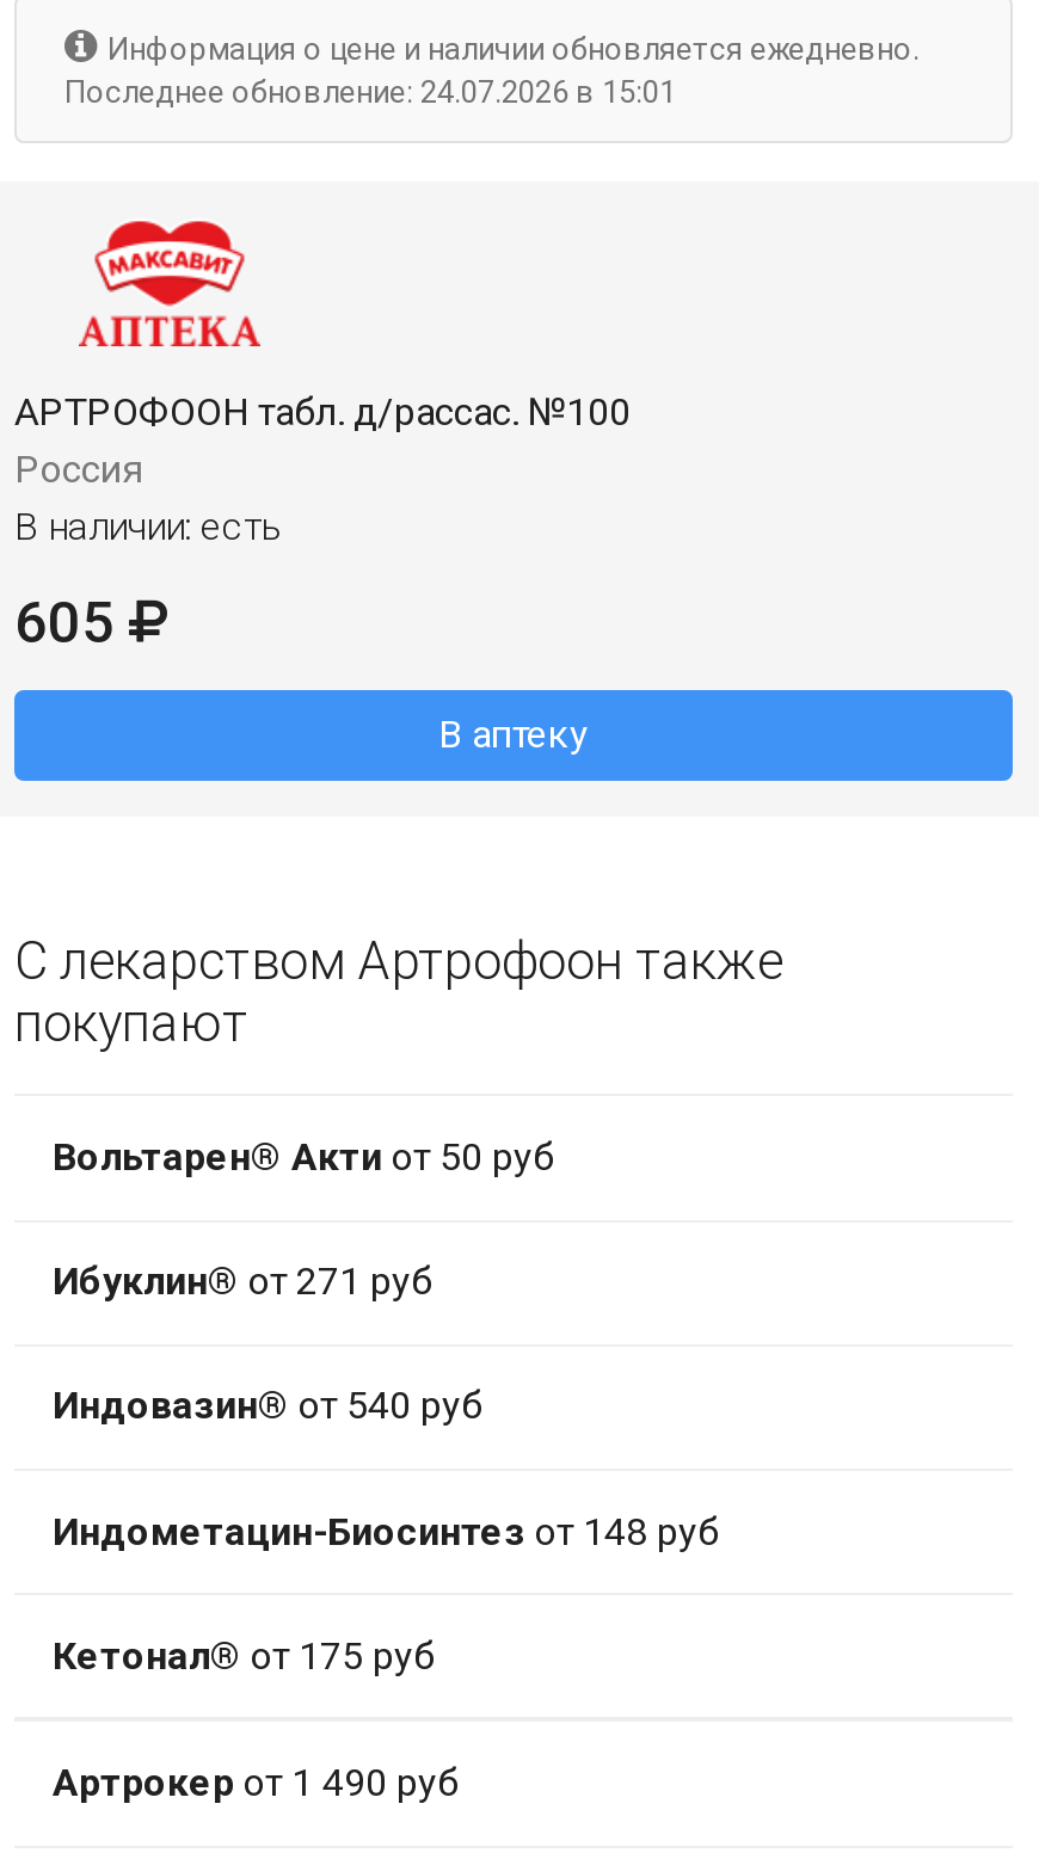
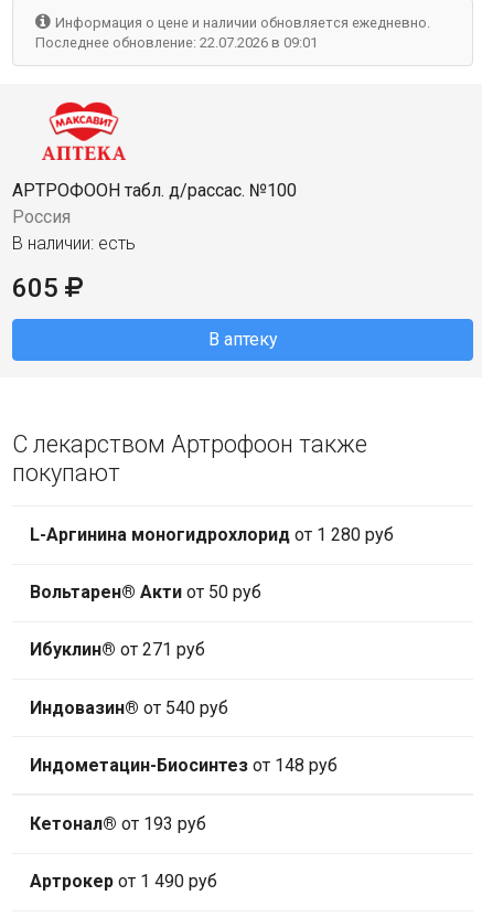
[64,74,676,109] Последнее обновление: 24.07.2026 в 15:01 -> [35,34,318,51] Последнее обновление: 22.07.2026 в 09:01
none -> [30,524,394,545] L-Аргинина моногидрохлорид от 1 280 руб
[53,1633,435,1678] Кетонал® от 175 руб -> [30,813,206,834] Кетонал® от 193 руб

